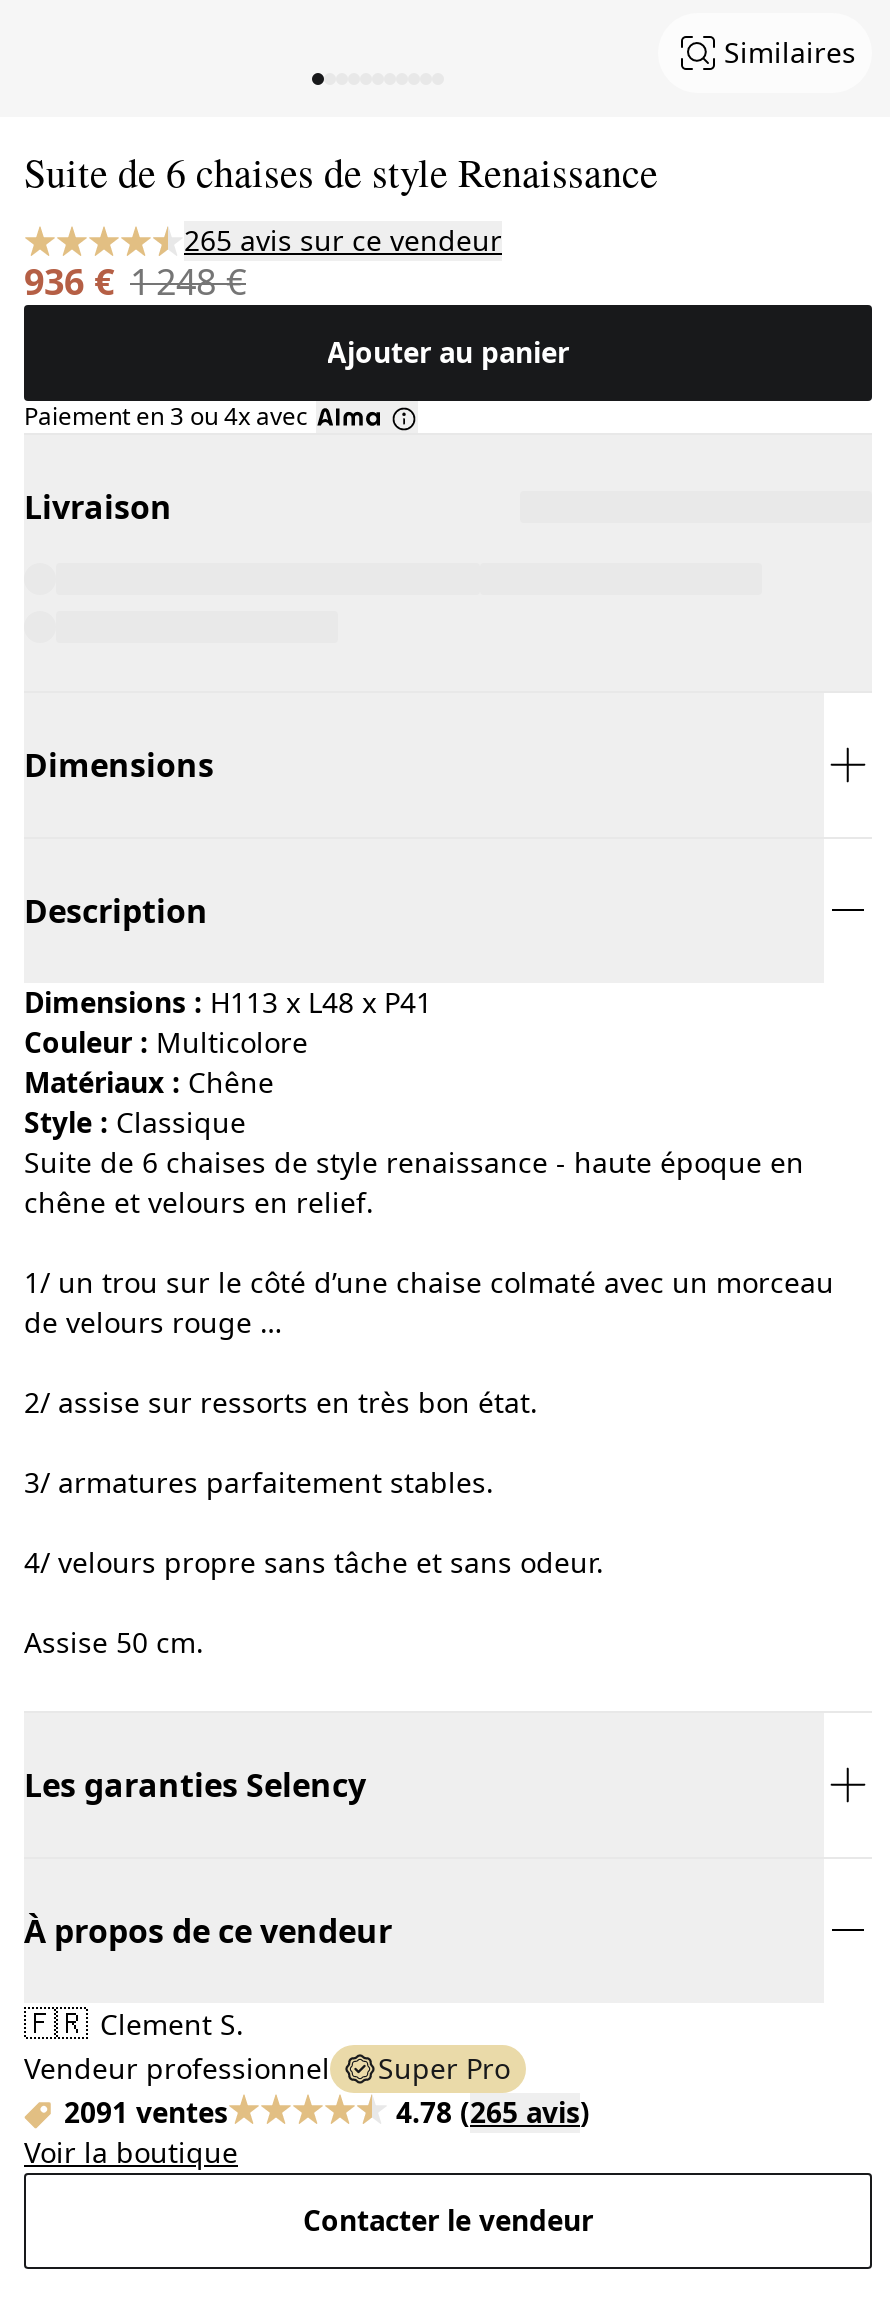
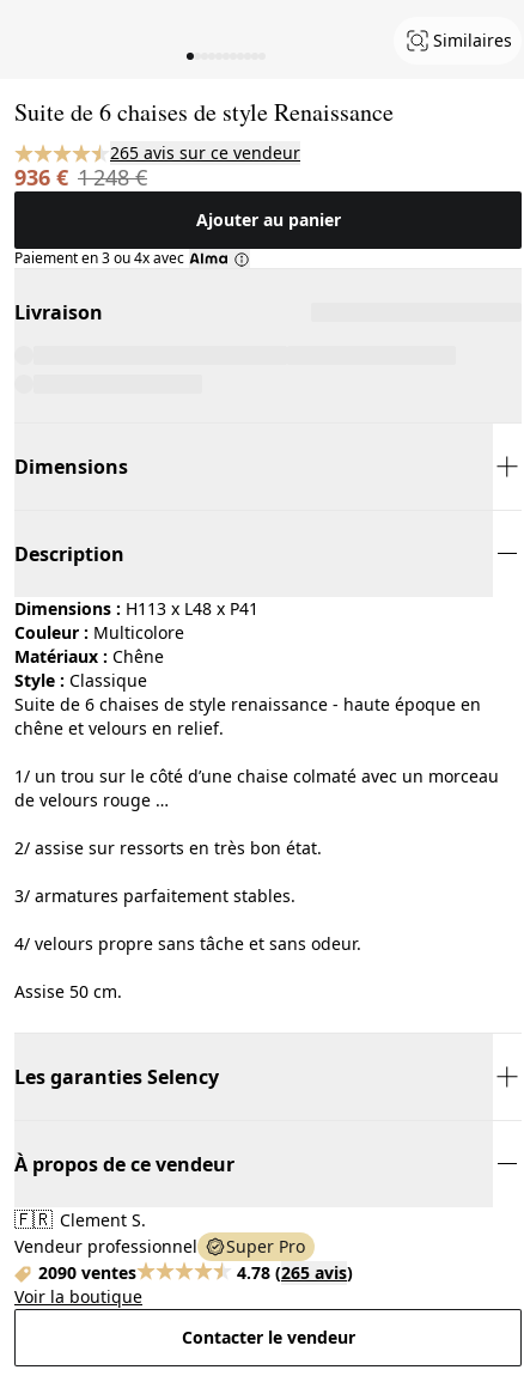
[64,2093,228,2131] 2091 ventes -> [38,1261,136,1284] 2090 ventes

